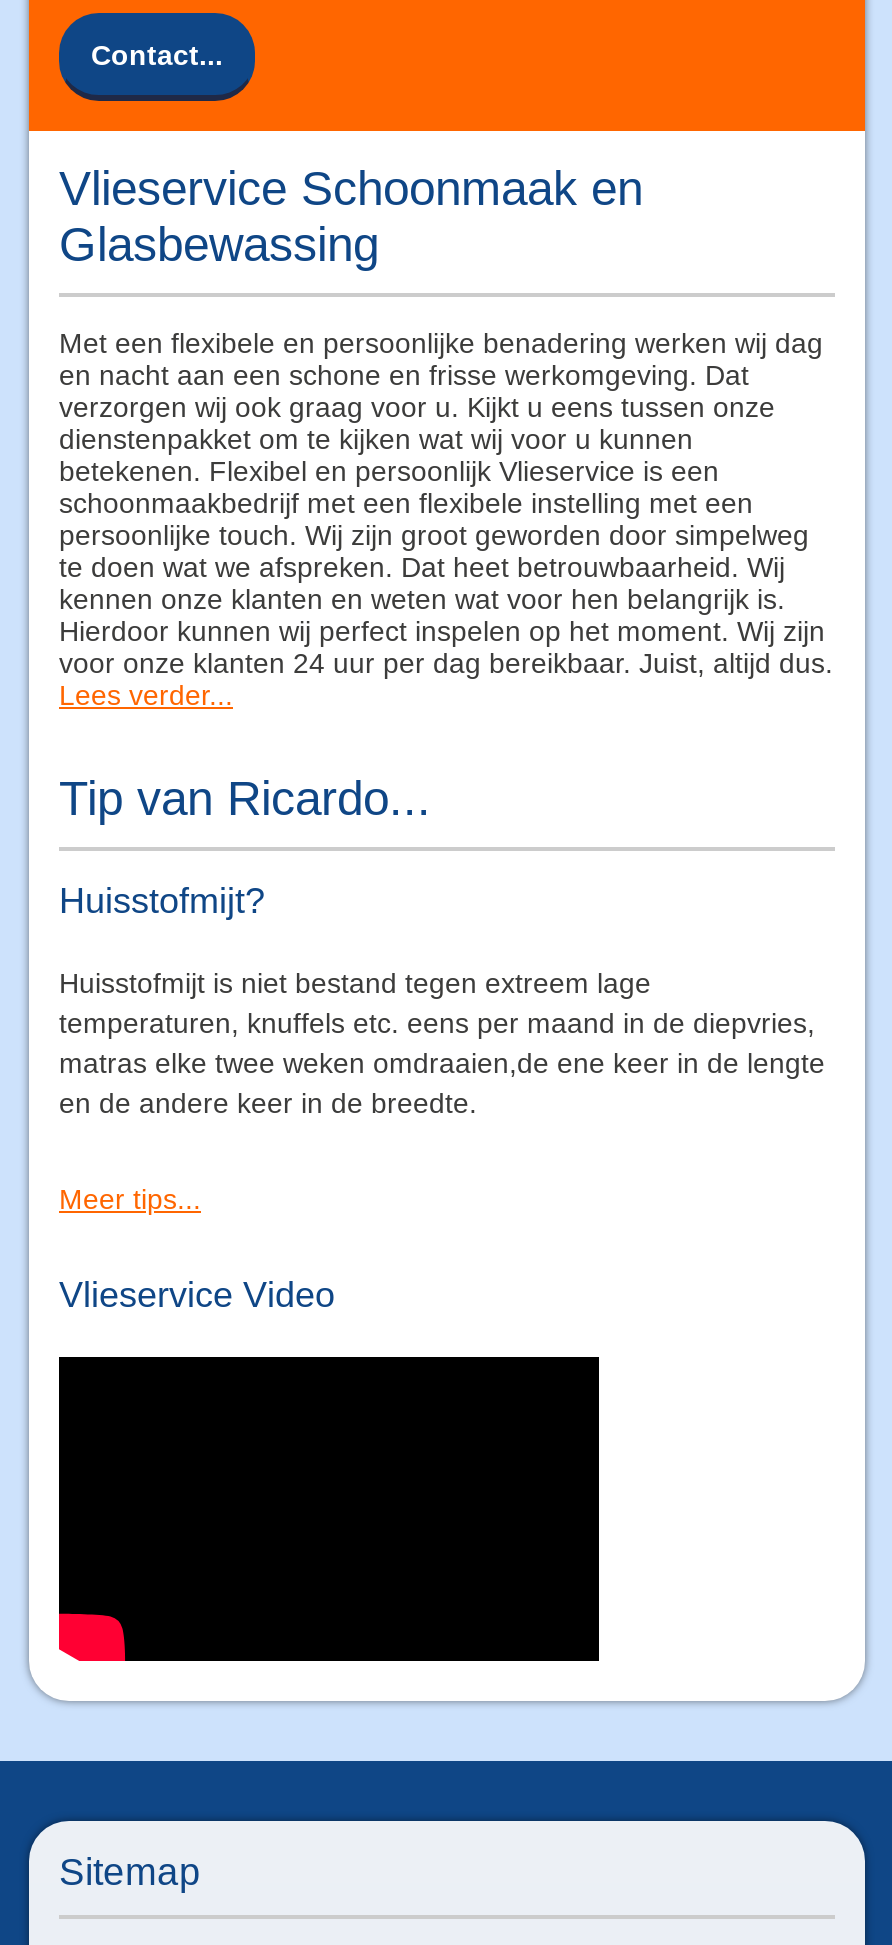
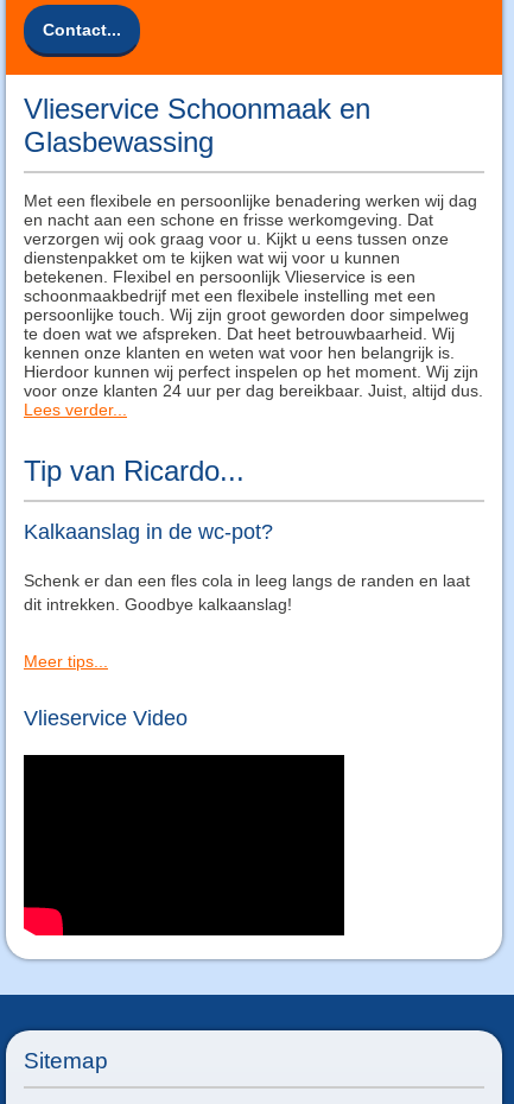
[59,881,265,921] Huisstofmijt? -> [24,520,273,543] Kalkaanslag in de wc-pot?
[59,967,825,1119] Huisstofmijt is niet bestand tegen extreem lage | temperaturen, knuffels etc. eens per maand in de diepvries, | matras elke twee weken omdraaien,de ene keer in de lengte | en de andere keer in de breedte. -> [24,571,470,613] Schenk er dan een fles cola in leeg langs de randen en laat | dit intrekken. Goodbye kalkaanslag!

